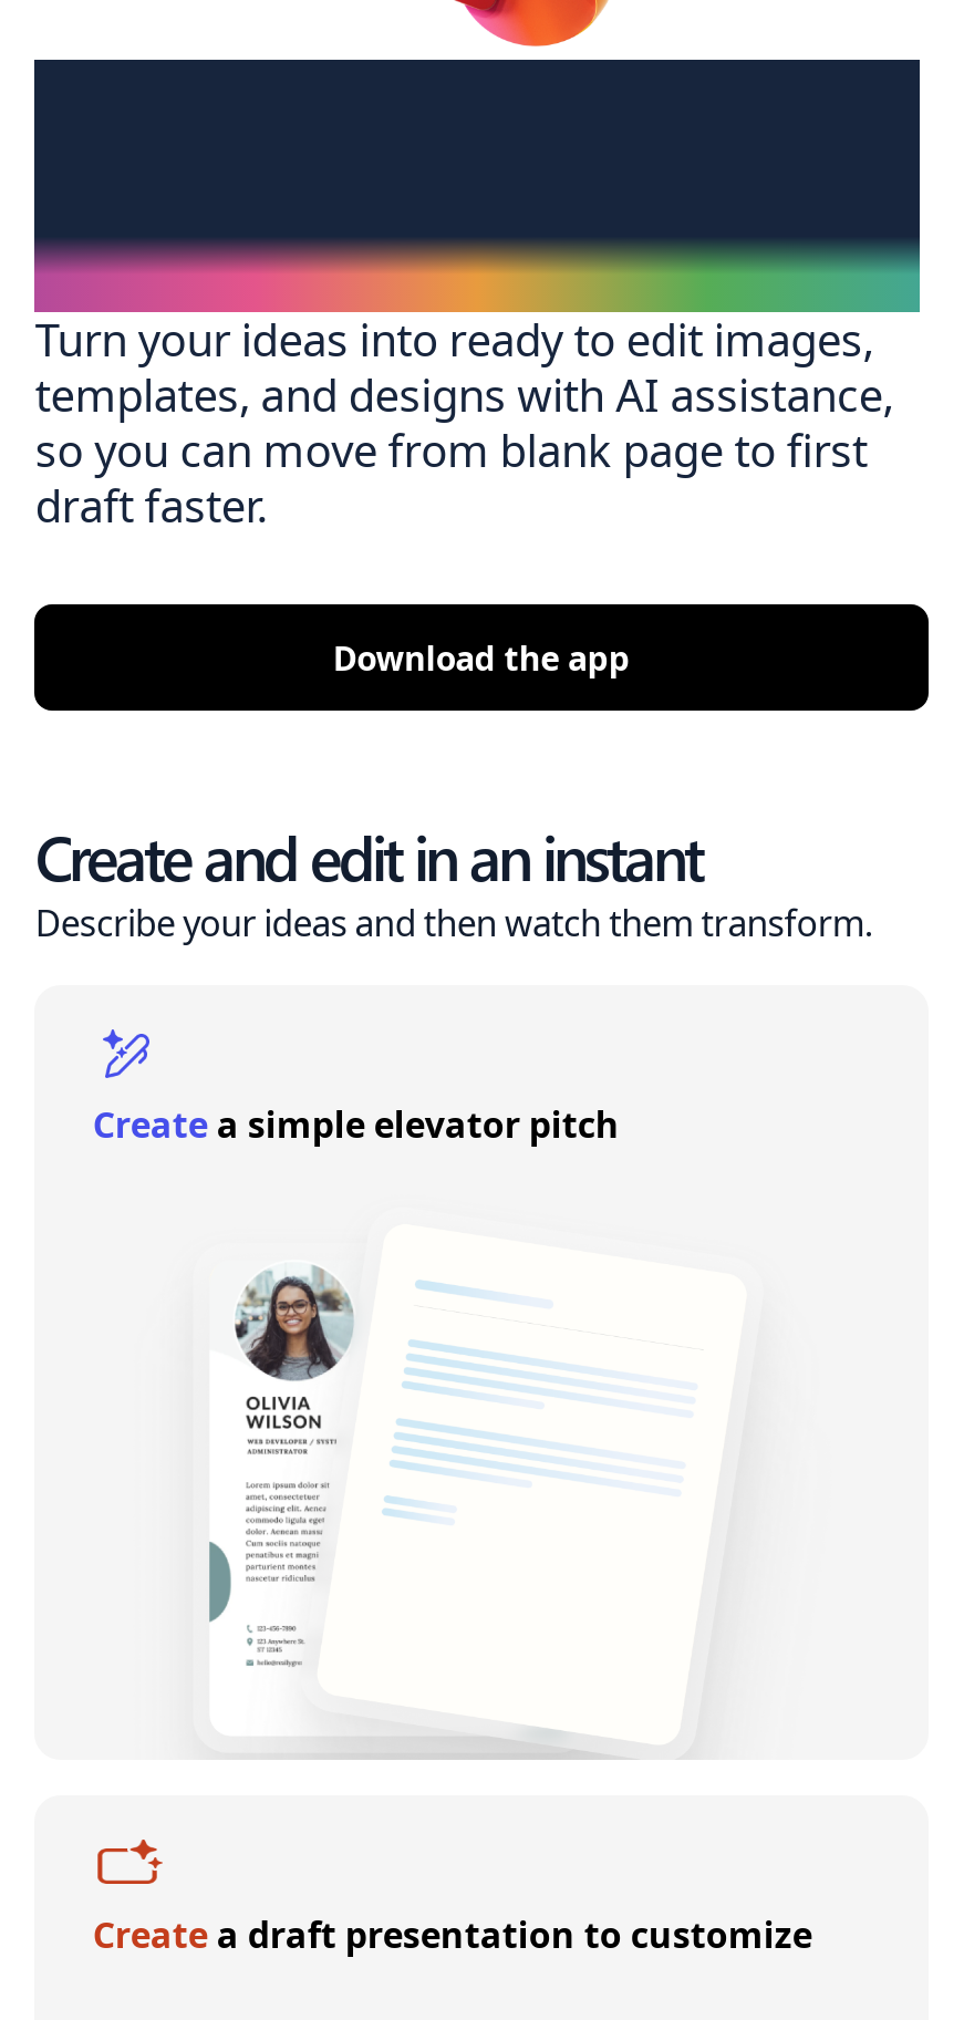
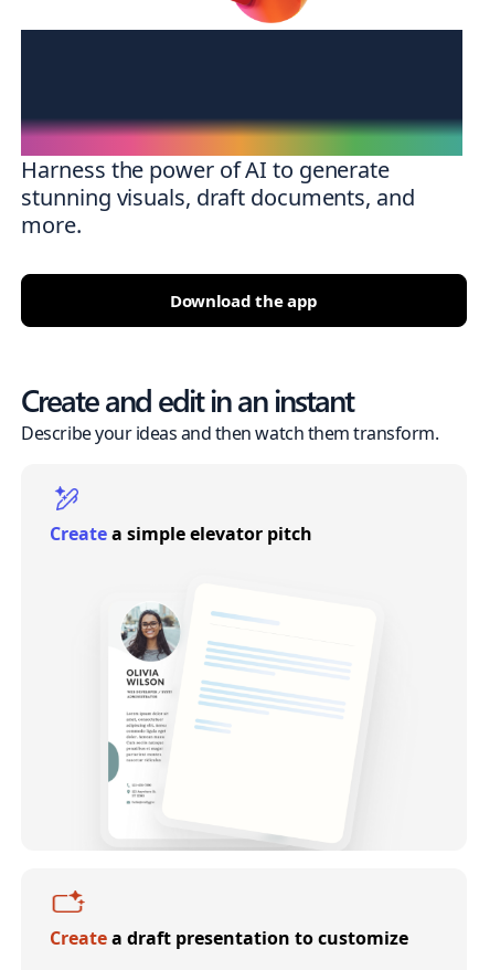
[35,311,894,537] Turn your ideas into ready to edit images, | templates, and designs with AI assistance, | so you can move from blank page to first | draft faster. -> [21,155,415,240] Harness the power of AI to generate | stunning visuals, draft documents, and | more.

